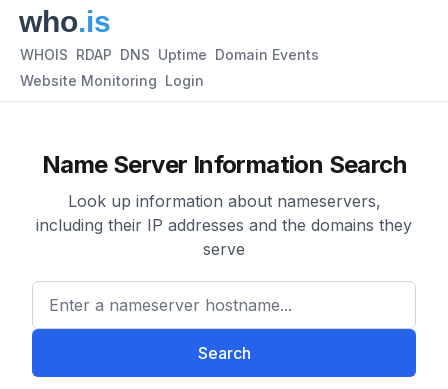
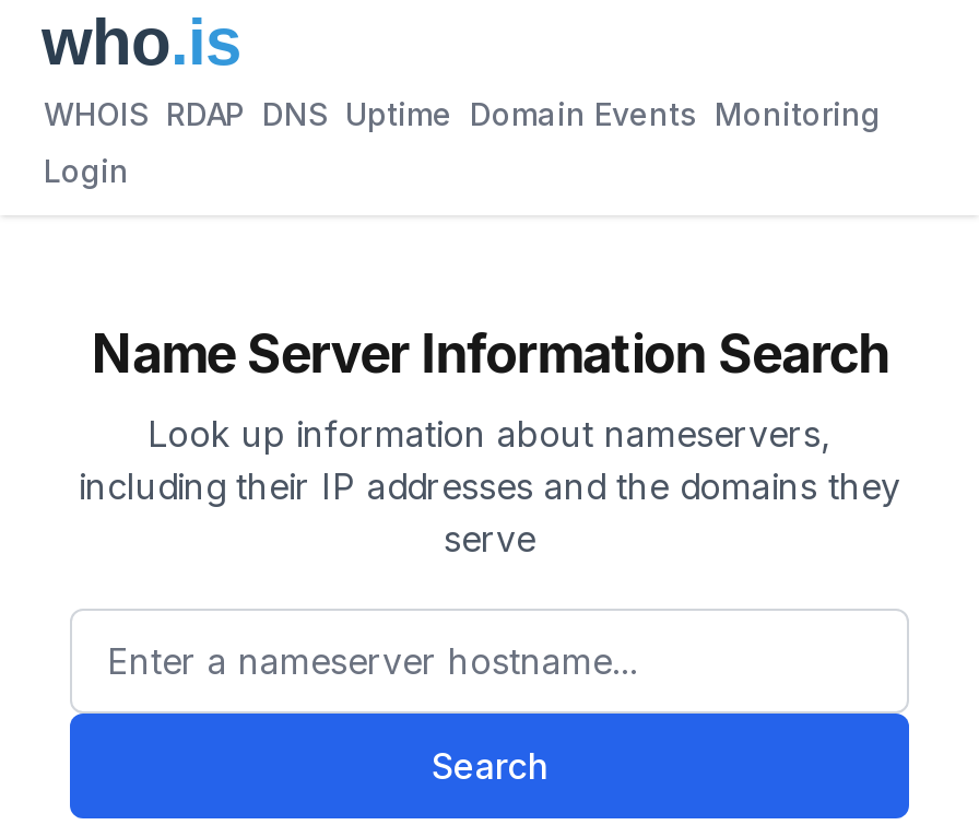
[20,46,319,63] WHOIS RDAP DNS Uptime Domain Events -> [44,95,881,132] WHOIS RDAP DNS Uptime Domain Events Monitoring
[20,72,204,89] Website Monitoring Login -> [44,152,129,189] Login

